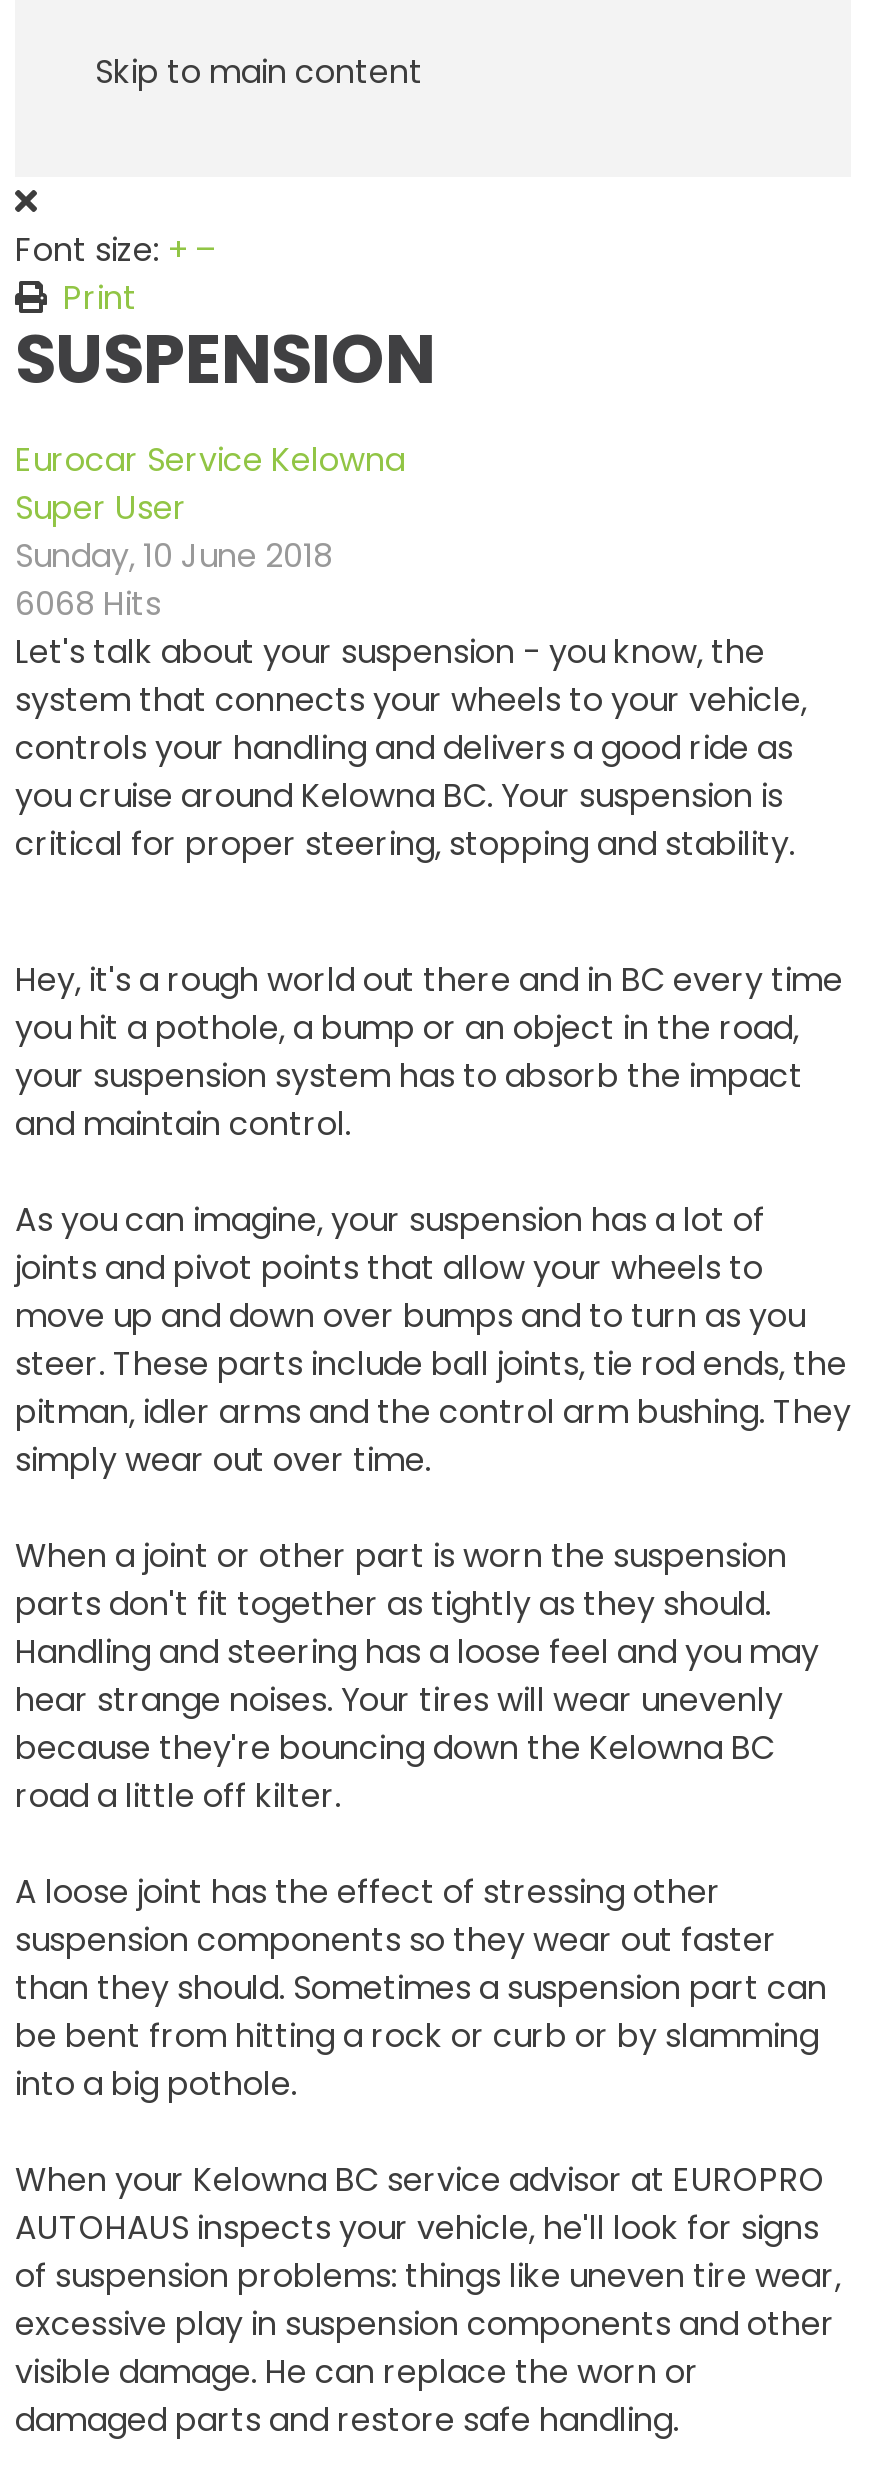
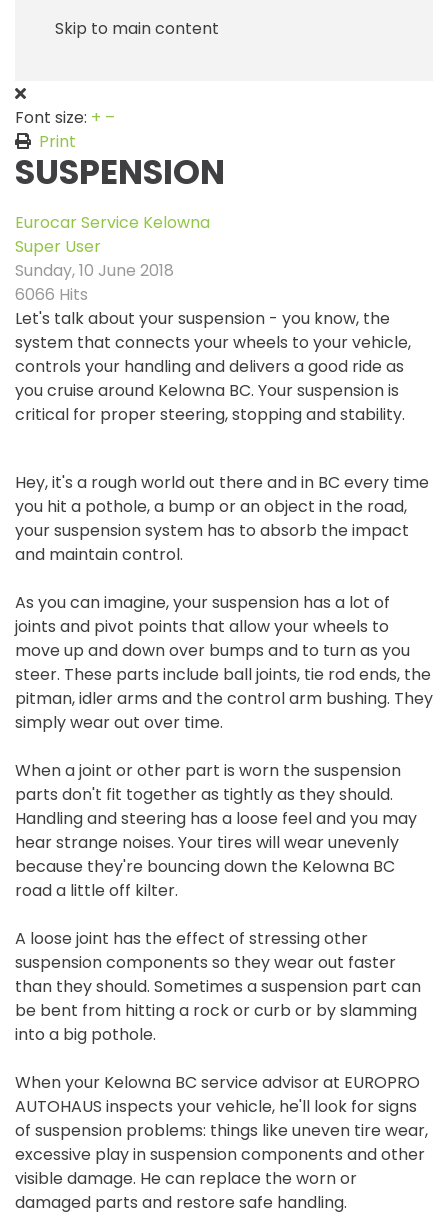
[15,581,161,627] 6068 Hits -> [15,283,88,306] 6066 Hits

